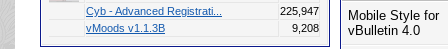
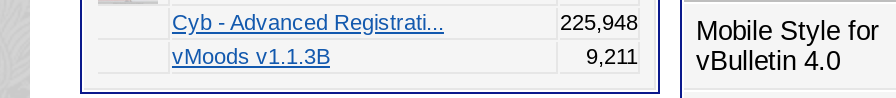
[280,5,319,17] 225,947 -> [560,10,638,34] 225,948
[292,22,319,34] 9,208 -> [586,44,638,68] 9,211

